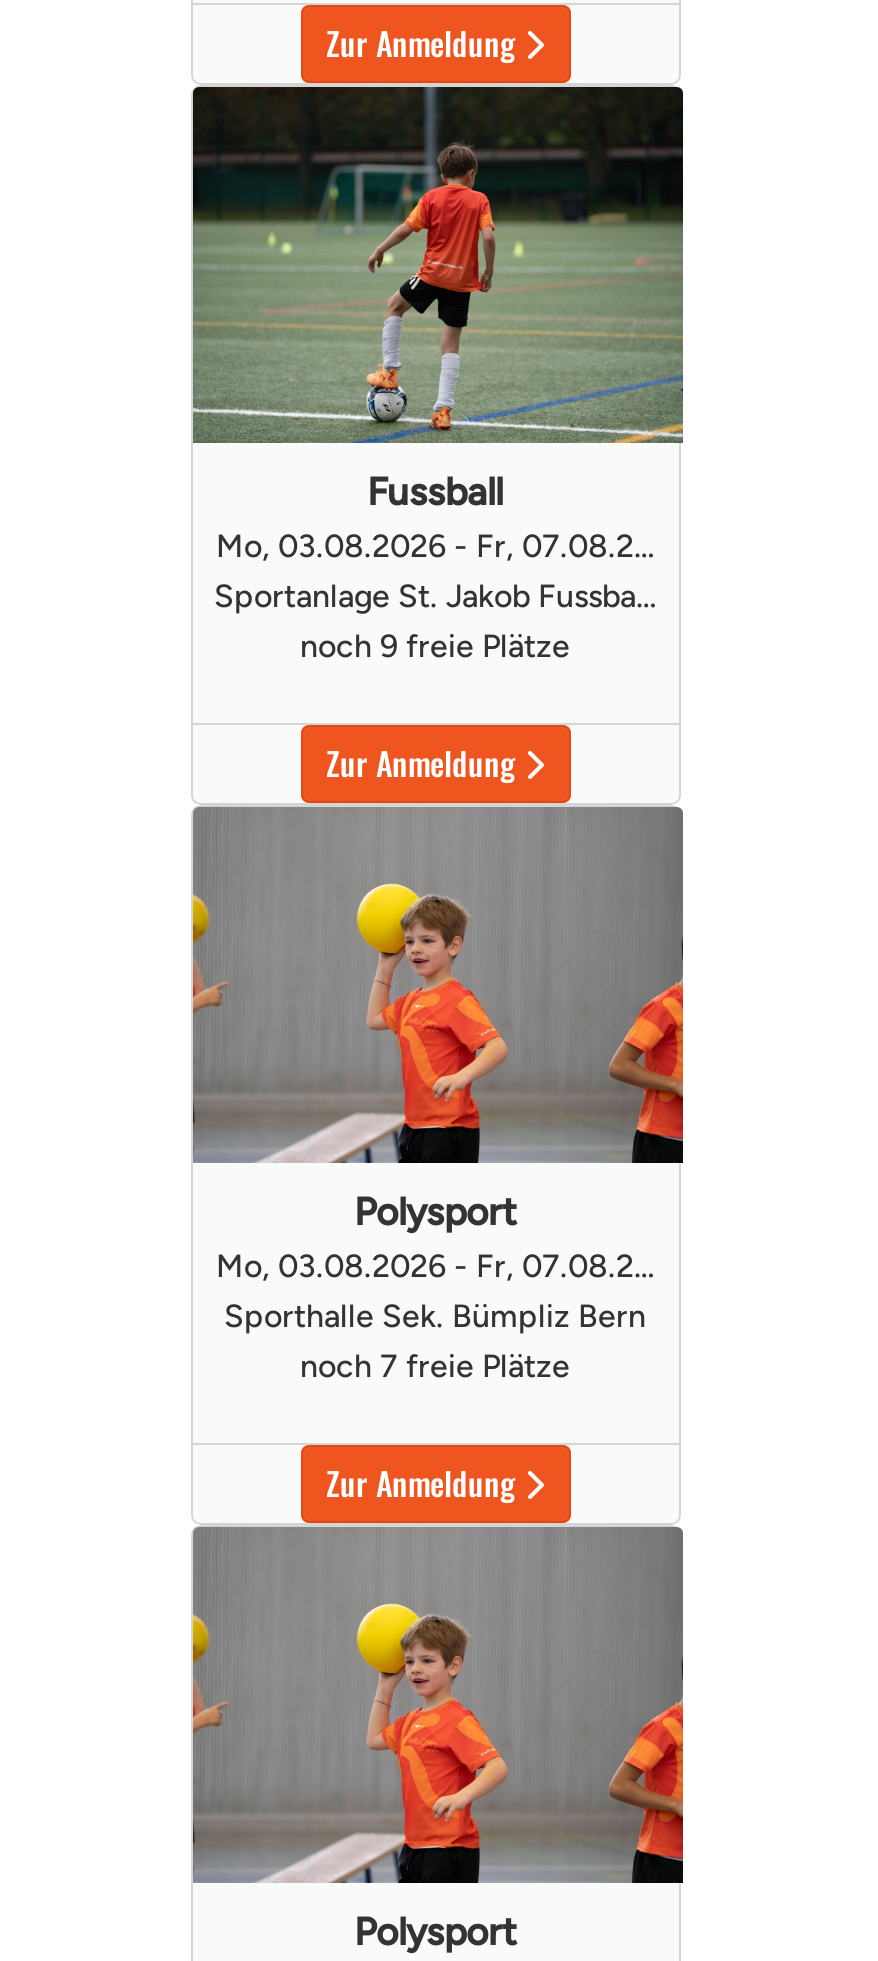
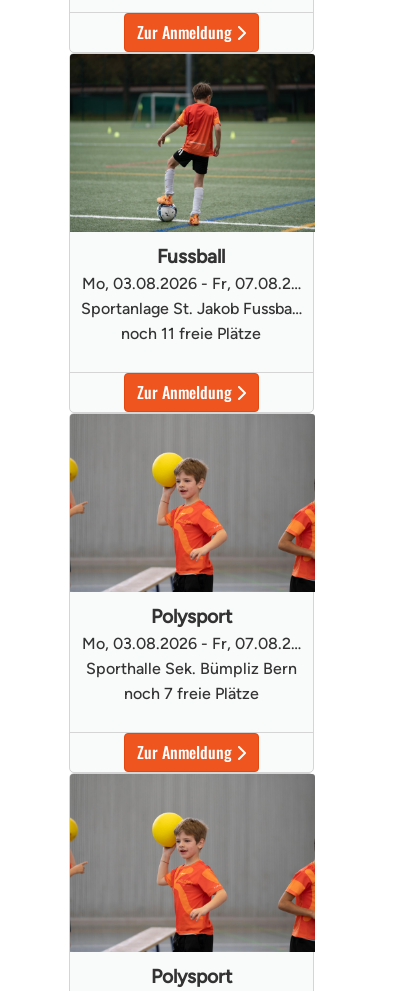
[300,627,570,665] noch 9 freie Plätze -> [121,324,261,343] noch 11 freie Plätze

